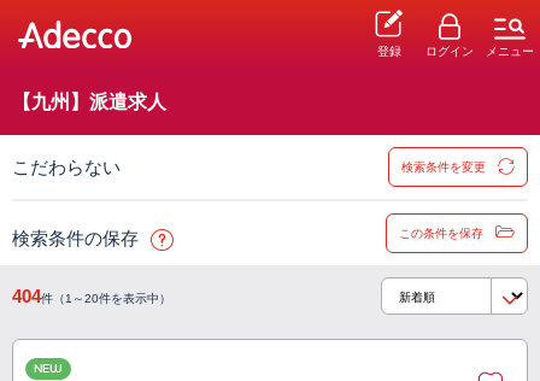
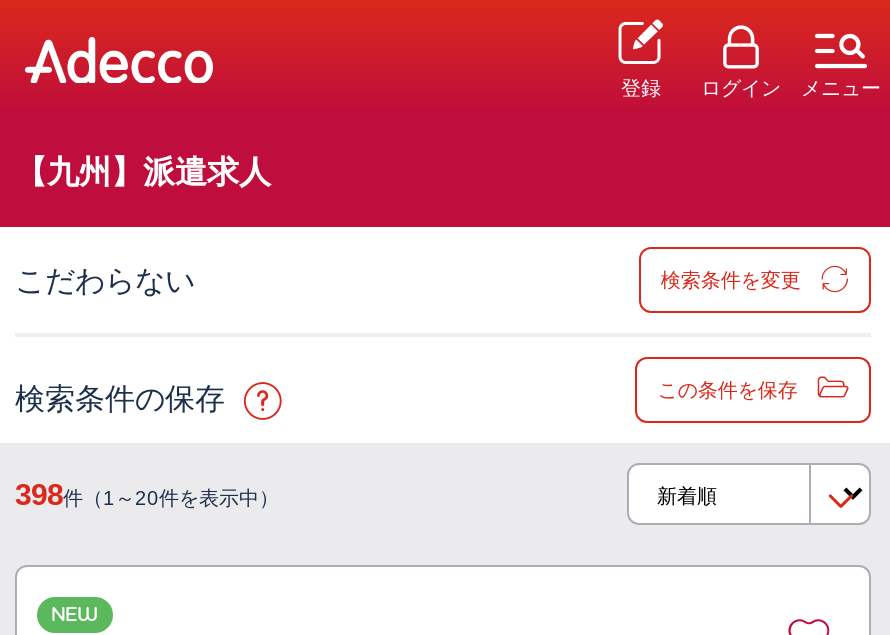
[12,286,171,306] 404件（1～20件を表示中） -> [15,477,279,511] 398件（1～20件を表示中）

